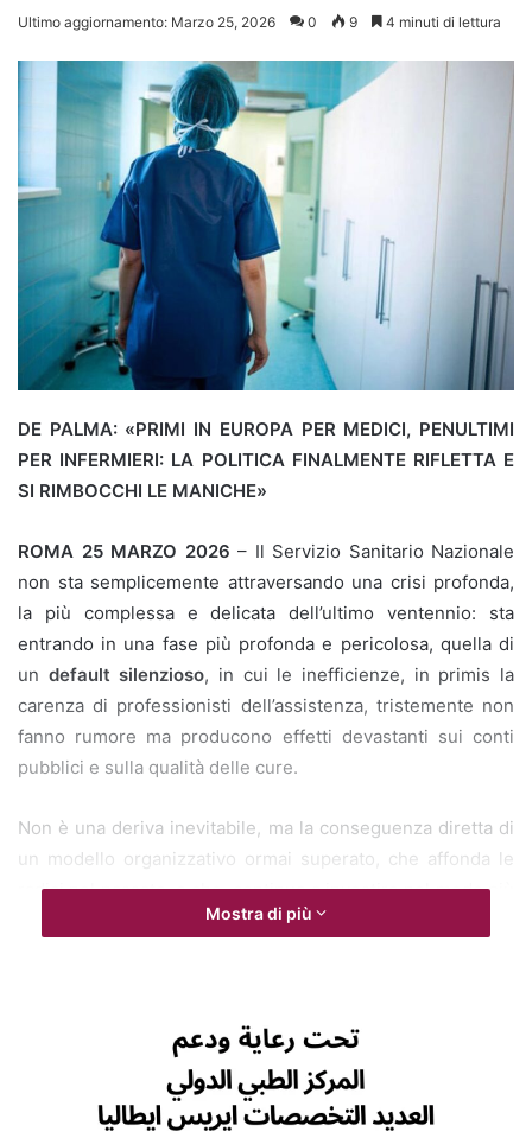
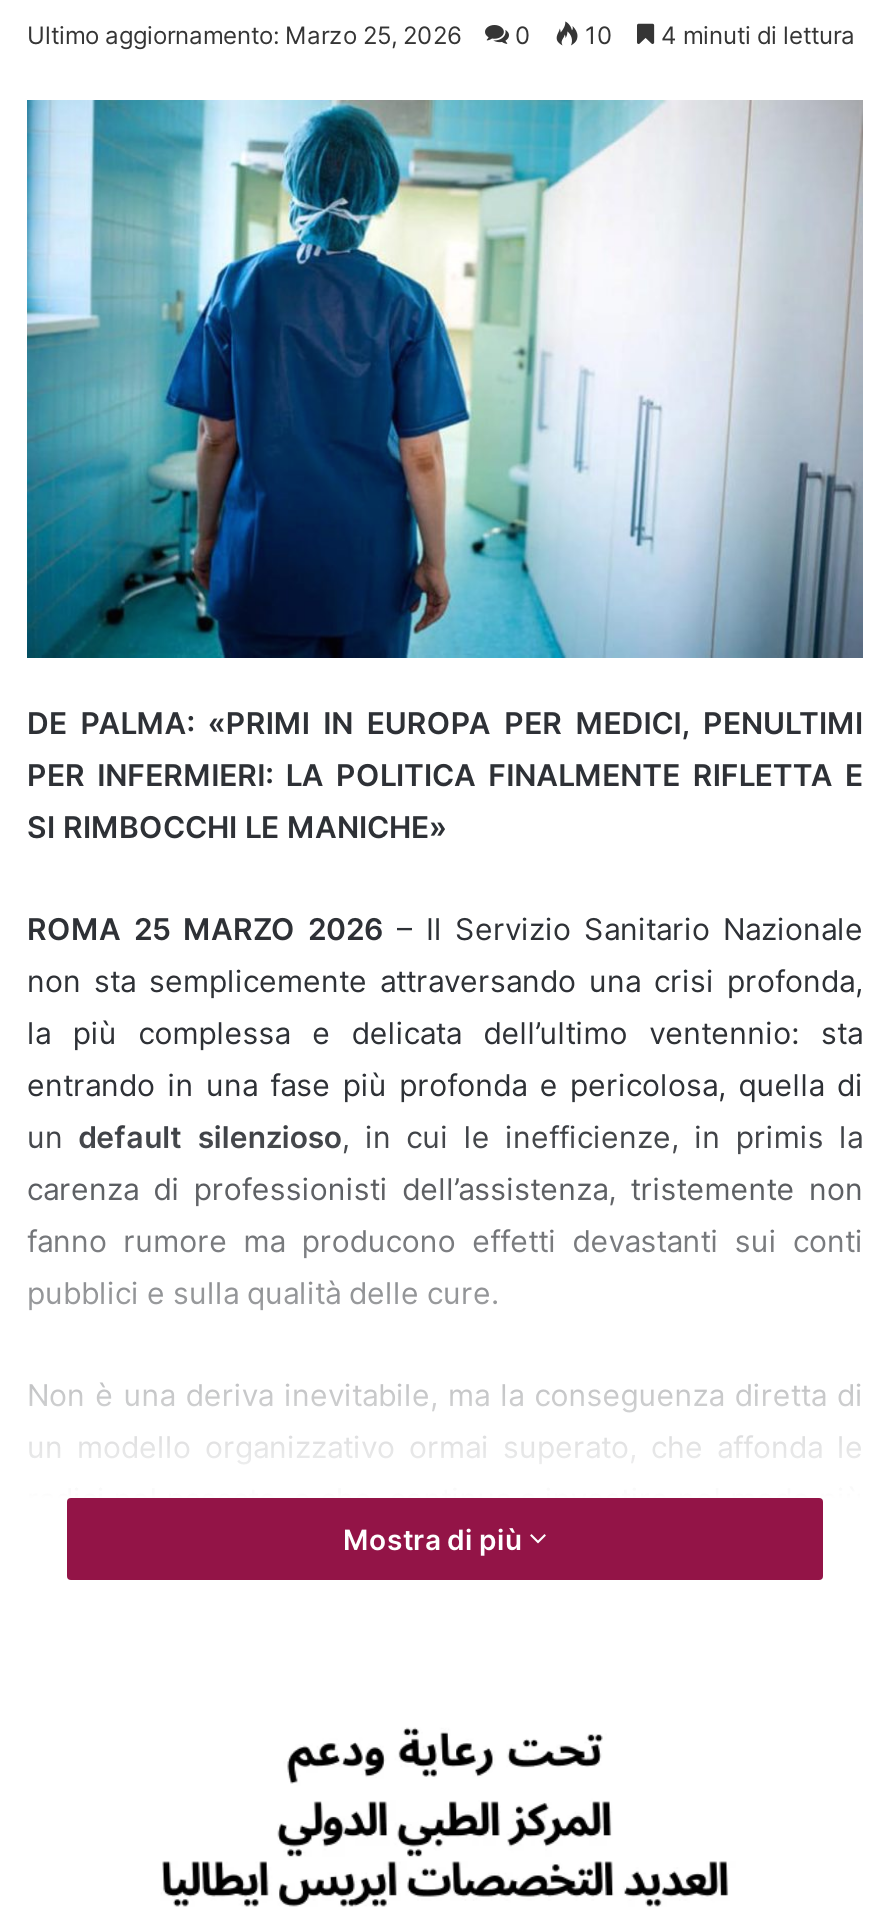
[18,13,501,30] Ultimo aggiornamento: Marzo 25, 2026 0 9 4 minuti di lettura -> [27,19,855,49] Ultimo aggiornamento: Marzo 25, 2026 0 10 4 minuti di lettura

